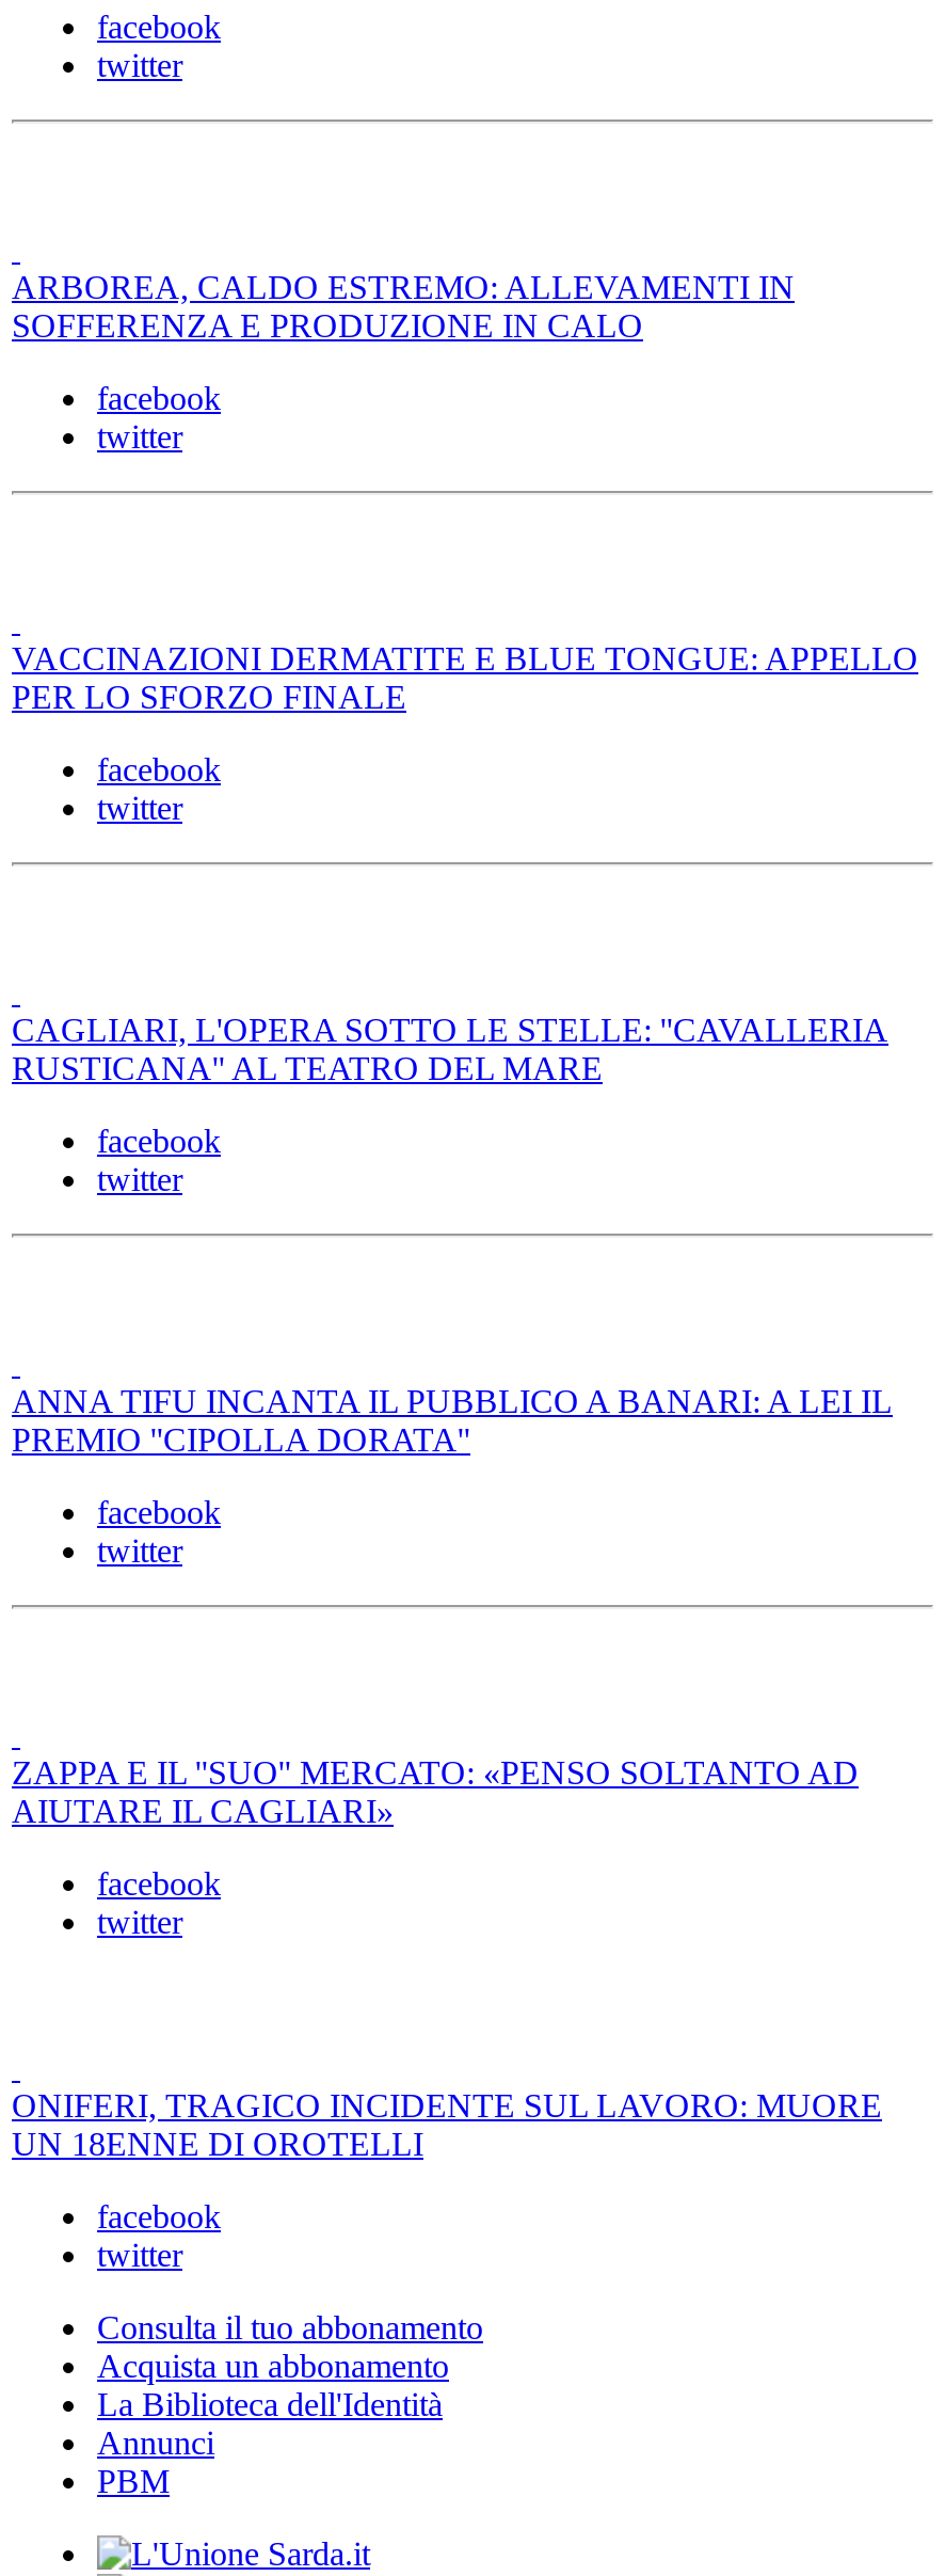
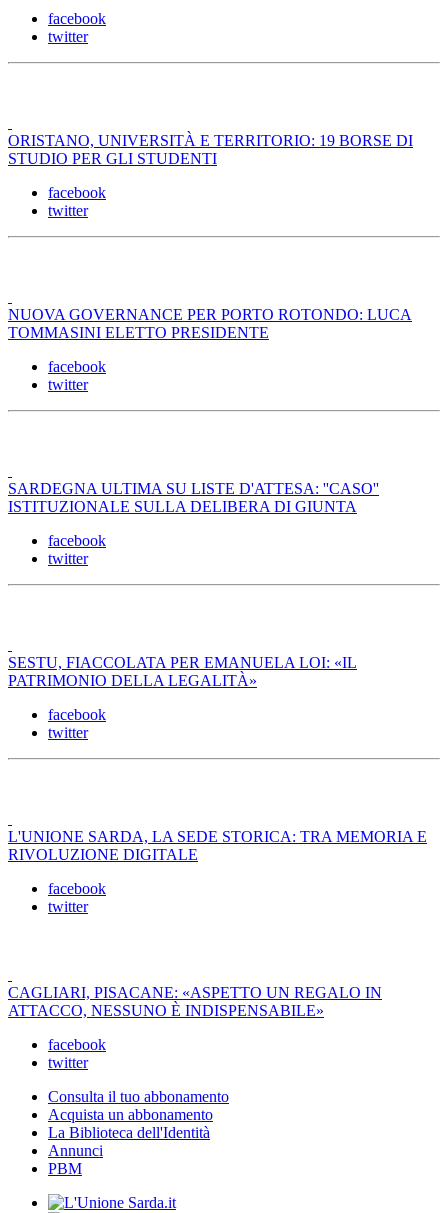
[12,270,795,344] ARBOREA, CALDO ESTREMO: ALLEVAMENTI IN | SOFFERENZA E PRODUZIONE IN CALO -> [8,132,413,167] ORISTANO, UNIVERSITÀ E TERRITORIO: 19 BORSE DI | STUDIO PER GLI STUDENTI
[12,641,918,716] VACCINAZIONI DERMATITE E BLUE TONGUE: APPELLO | PER LO SFORZO FINALE -> [8,306,412,341] NUOVA GOVERNANCE PER PORTO ROTONDO: LUCA | TOMMASINI ELETTO PRESIDENTE
[12,1012,888,1087] CAGLIARI, L'OPERA SOTTO LE STELLE: ''CAVALLERIA | RUSTICANA'' AL TEATRO DEL MARE -> [8,480,379,515] SARDEGNA ULTIMA SU LISTE D'ATTESA: ''CASO'' | ISTITUZIONALE SULLA DELIBERA DI GIUNTA
[12,1384,893,1458] ANNA TIFU INCANTA IL PUBBLICO A BANARI: A LEI IL | PREMIO ''CIPOLLA DORATA'' -> [8,654,357,689] SESTU, FIACCOLATA PER EMANUELA LOI: «IL | PATRIMONIO DELLA LEGALITÀ»
[12,1755,859,1830] ZAPPA E IL ''SUO'' MERCATO: «PENSO SOLTANTO AD | AIUTARE IL CAGLIARI» -> [8,828,427,863] L'UNIONE SARDA, LA SEDE STORICA: TRA MEMORIA E | RIVOLUZIONE DIGITALE
[12,2088,882,2163] ONIFERI, TRAGICO INCIDENTE SUL LAVORO: MUORE | UN 18ENNE DI OROTELLI -> [8,984,382,1019] CAGLIARI, PISACANE: «ASPETTO UN REGALO IN | ATTACCO, NESSUNO È INDISPENSABILE»

